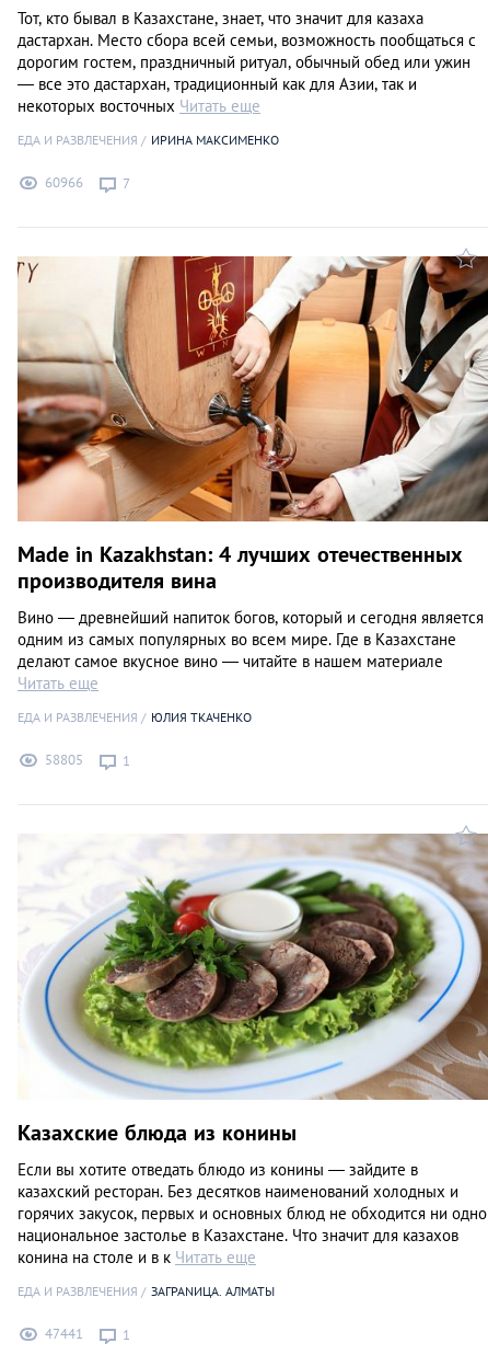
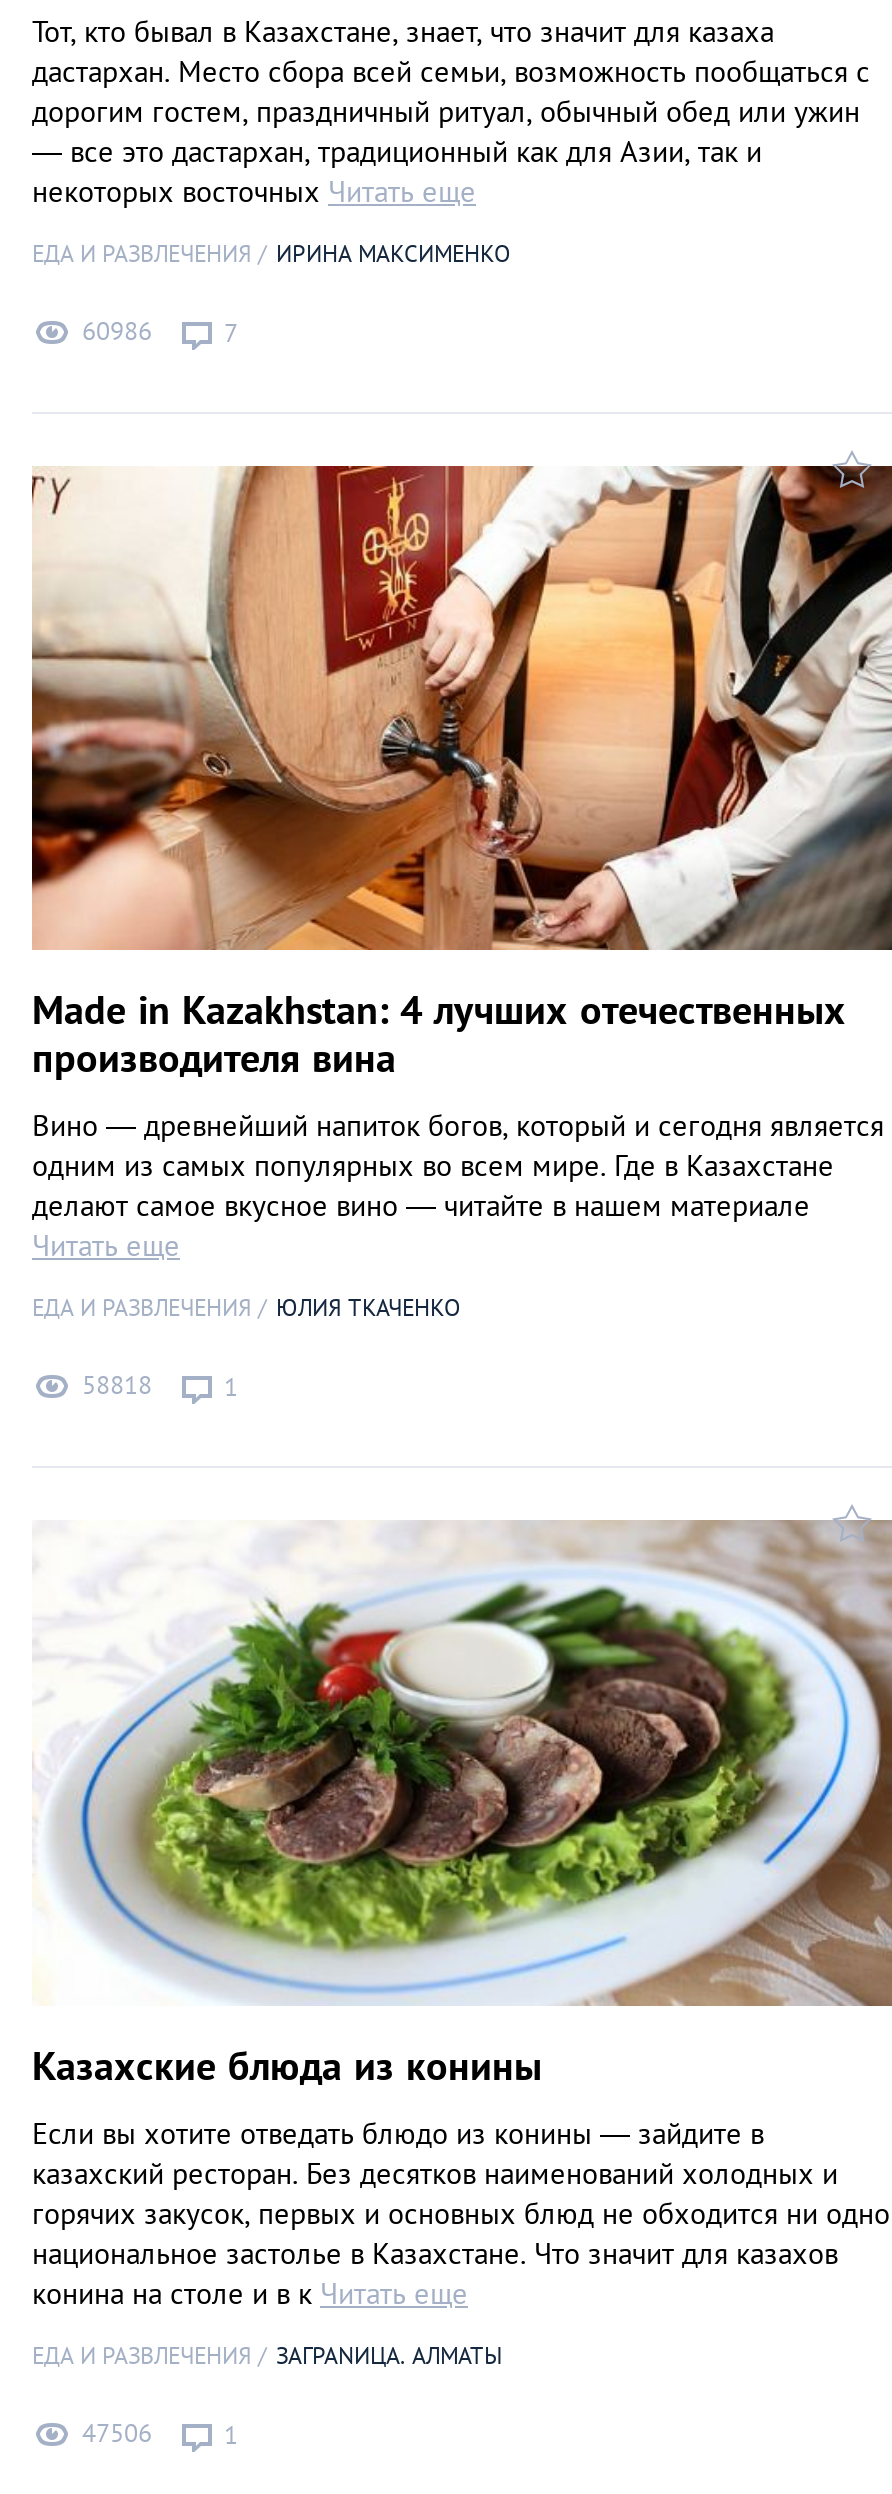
[45,173,83,192] 60966 -> [82,314,152,348] 60986
[45,751,83,769] 58805 -> [82,1368,152,1402] 58818
[45,1324,83,1342] 47441 -> [82,2415,152,2449] 47506

